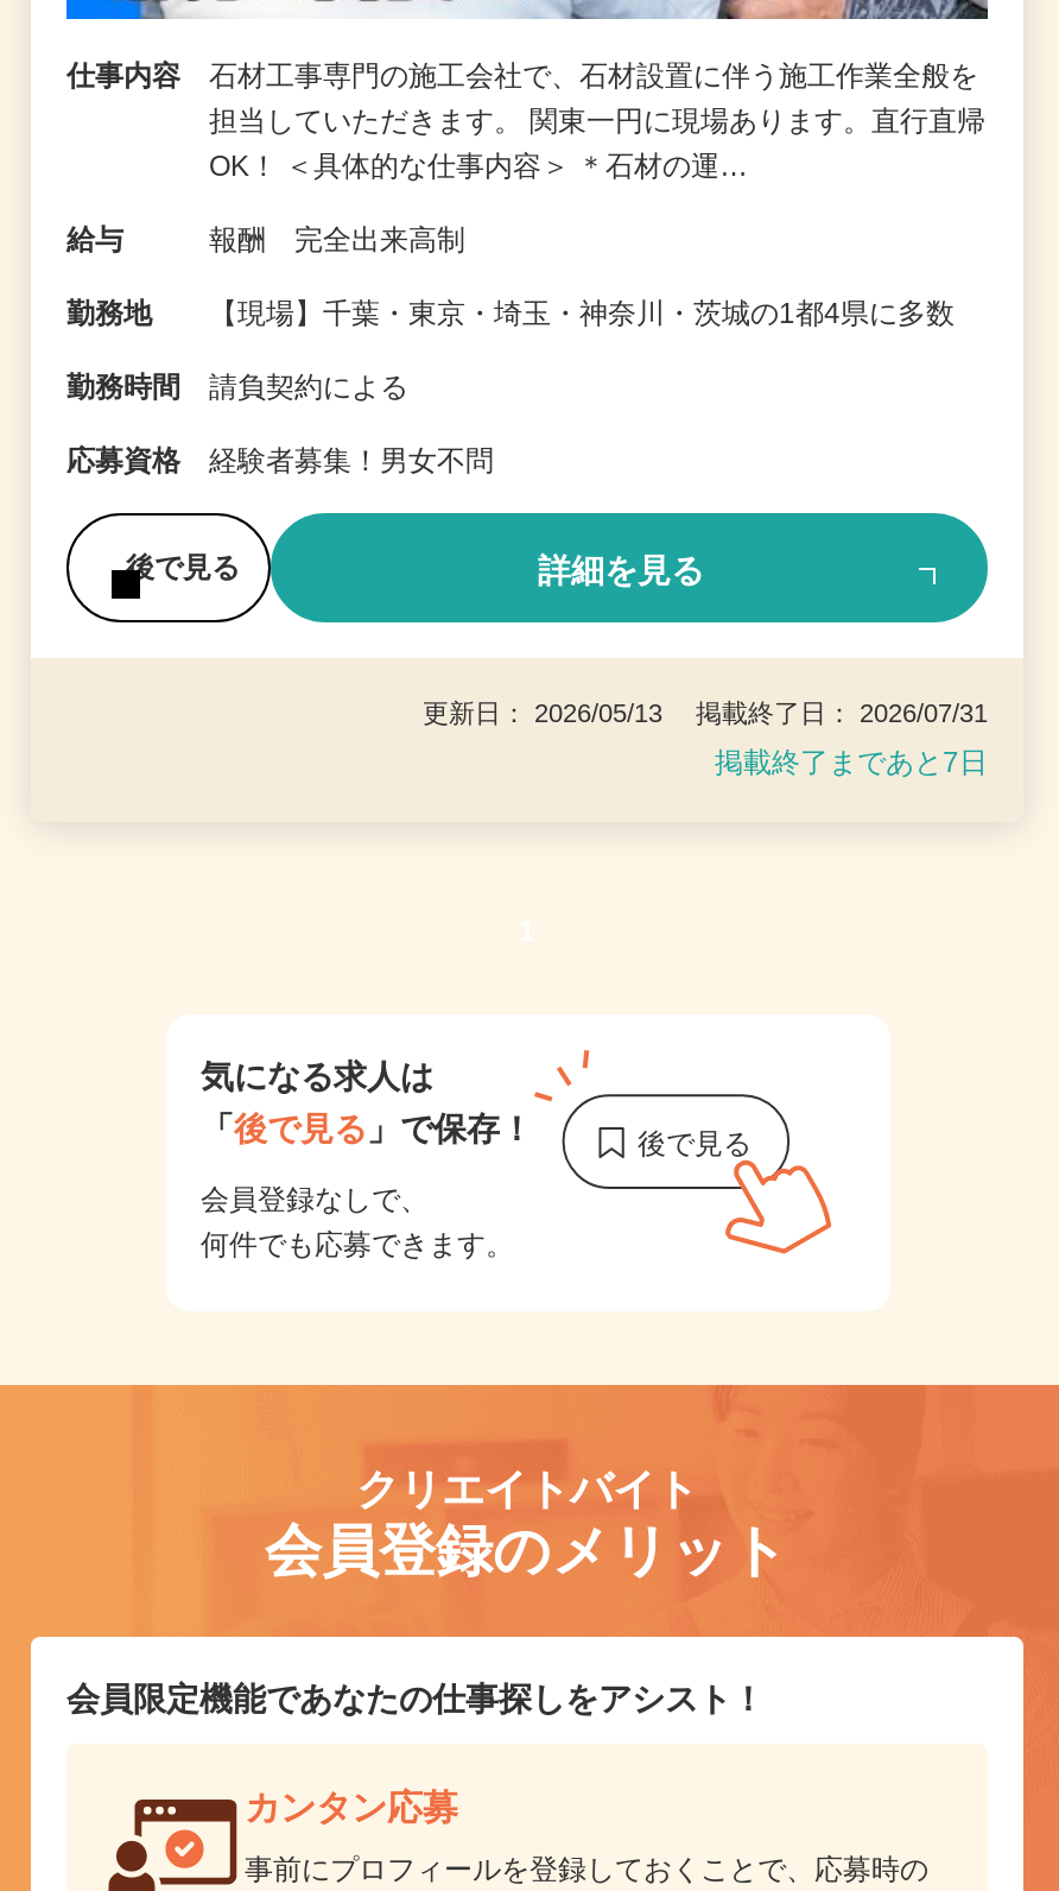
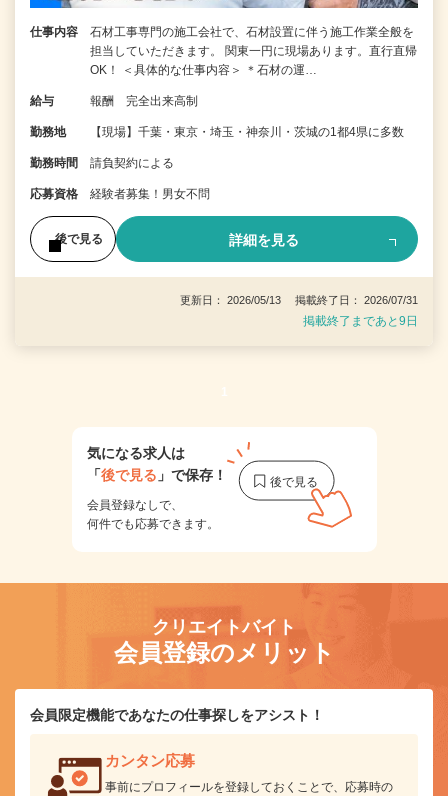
[715,746,988,780] 掲載終了まであと7日 -> [303,314,418,328] 掲載終了まであと9日

